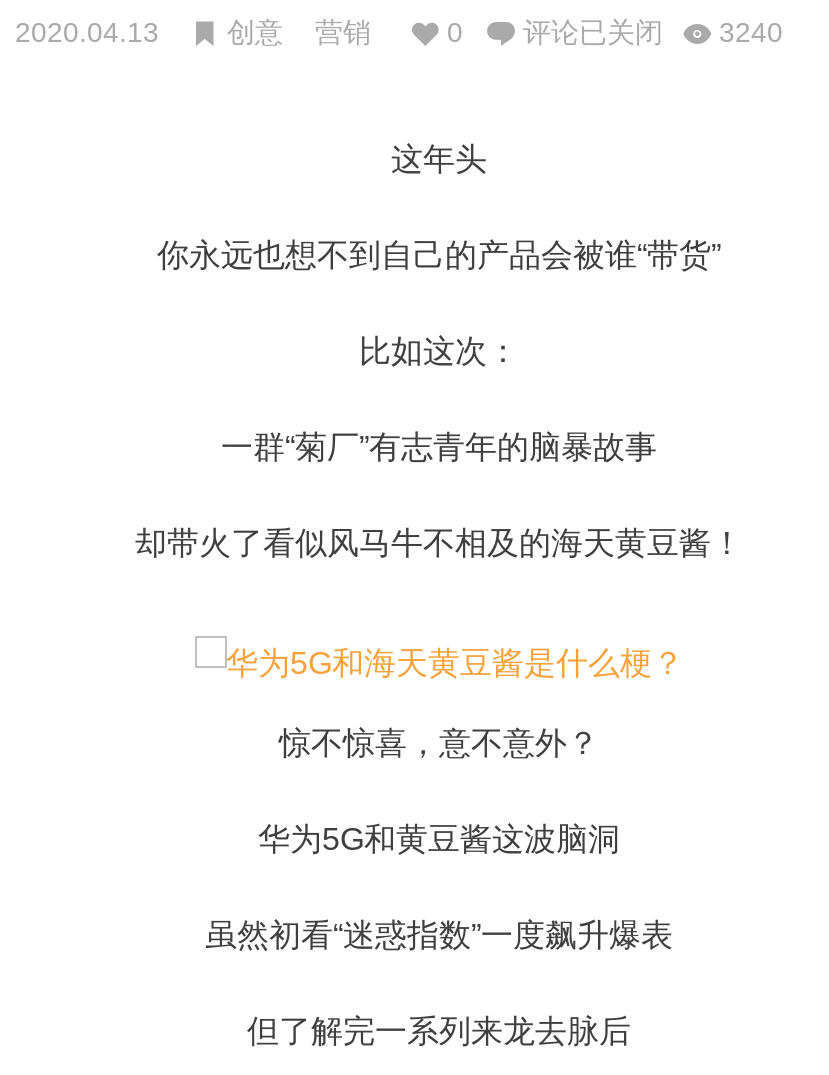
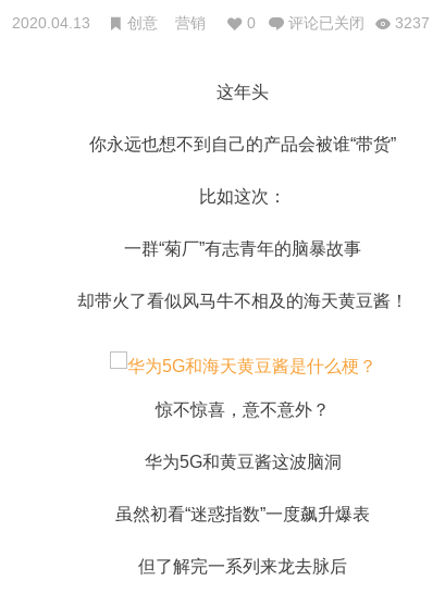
[447,16,791,48] 0 评论已关闭 3240 -> [247,14,434,32] 0 评论已关闭 3237

